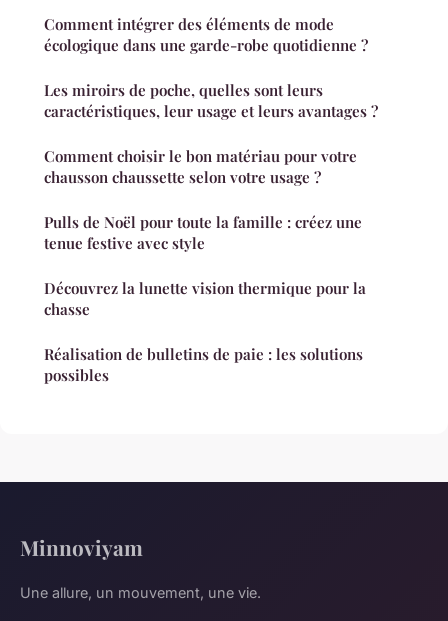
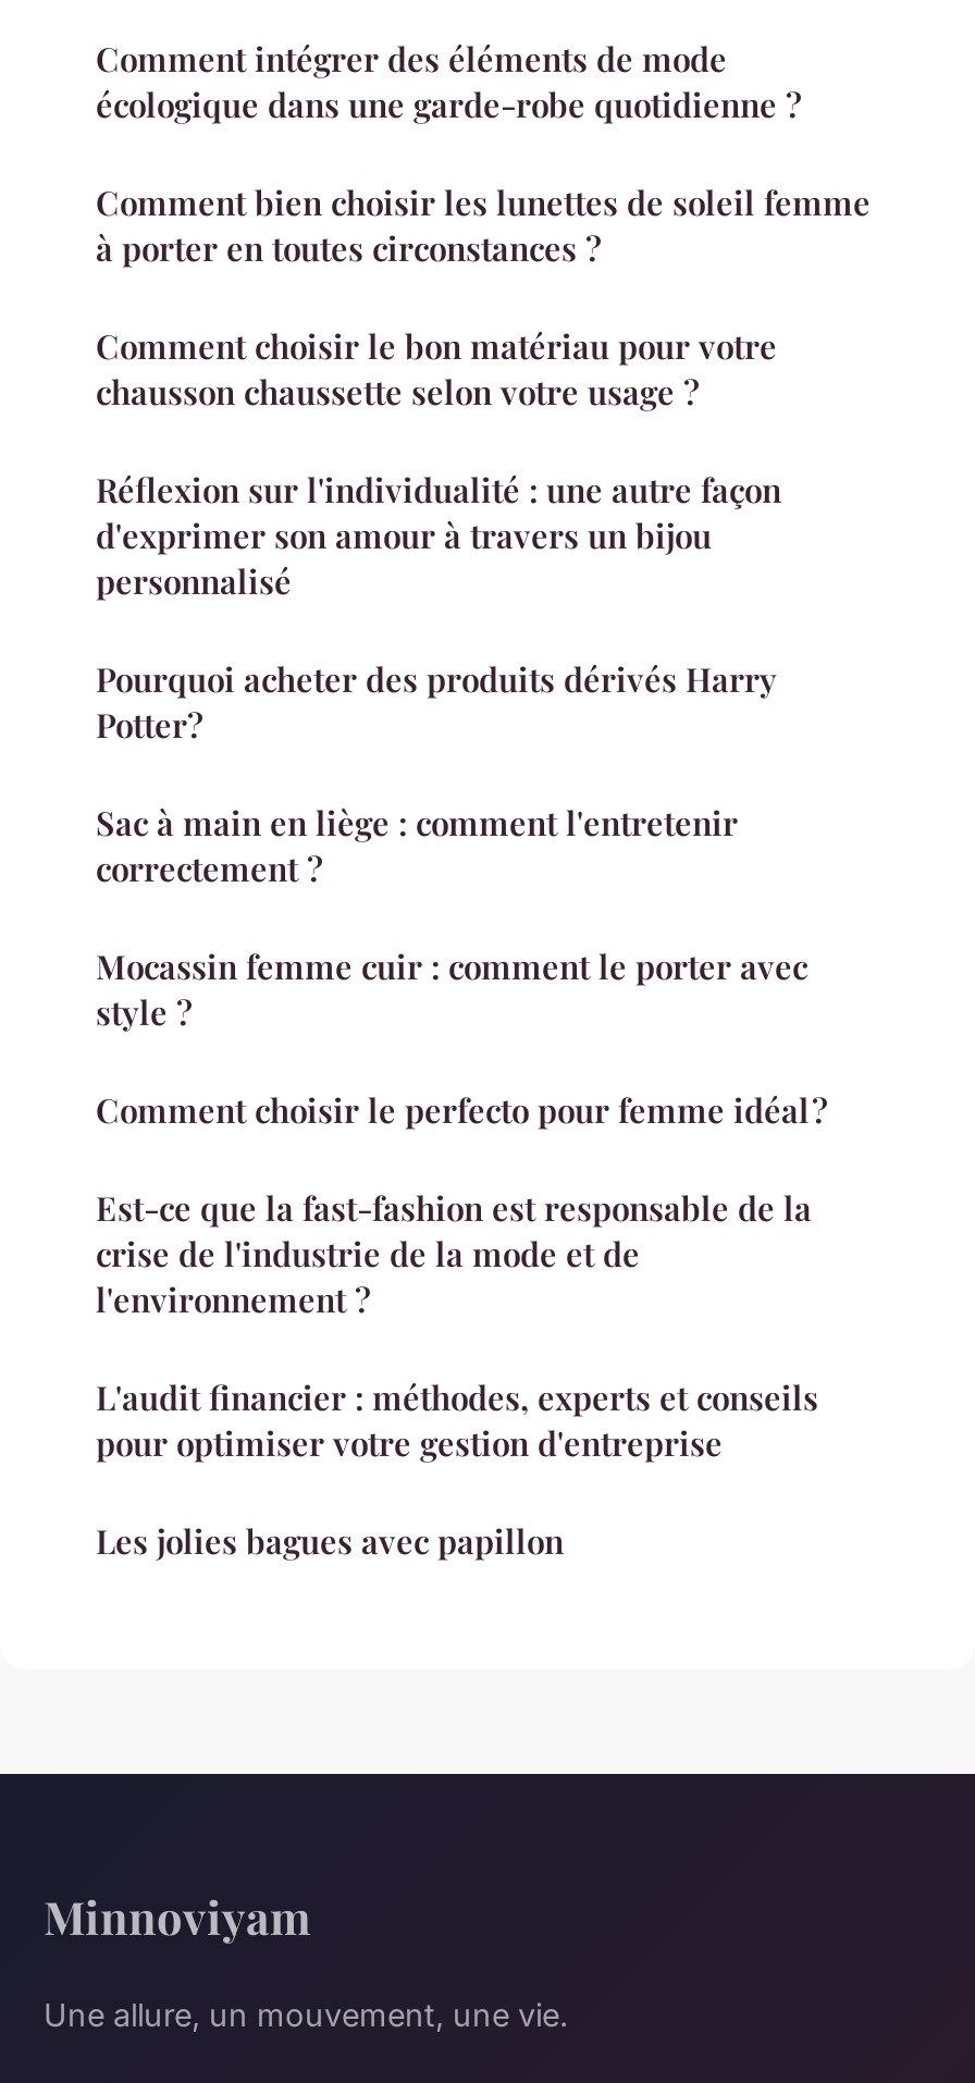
[44,80,378,121] Les miroirs de poche, quelles sont leurs | caractéristiques, leur usage et leurs avantages ? -> [96,182,871,271] Comment bien choisir les lunettes de soleil femme | à porter en toutes circonstances ?
[44,212,366,385] Pulls de Noël pour toute la famille : créez une | tenue festive avec style | Découvrez la lunette vision thermique pour la | chasse | Réalisation de bulletins de paie : les solutions | possibles -> [96,469,827,1564] Réflexion sur l'individualité : une autre façon | d'exprimer son amour à travers un bijou | personnalisé | Pourquoi acheter des produits dérivés Harry | Potter? | Sac à main en liège : comment l'entretenir | correctement ? | Mocassin femme cuir : comment le porter avec | style ? | Comment choisir le perfecto pour femme idéal ? | Est-ce que la fast-fashion est responsable de la | crise de l'industrie de la mode et de | l'environnement ? | L'audit financier : méthodes, experts et conseils | pour optimiser votre gestion d'entreprise | Les jolies bagues avec papillon

